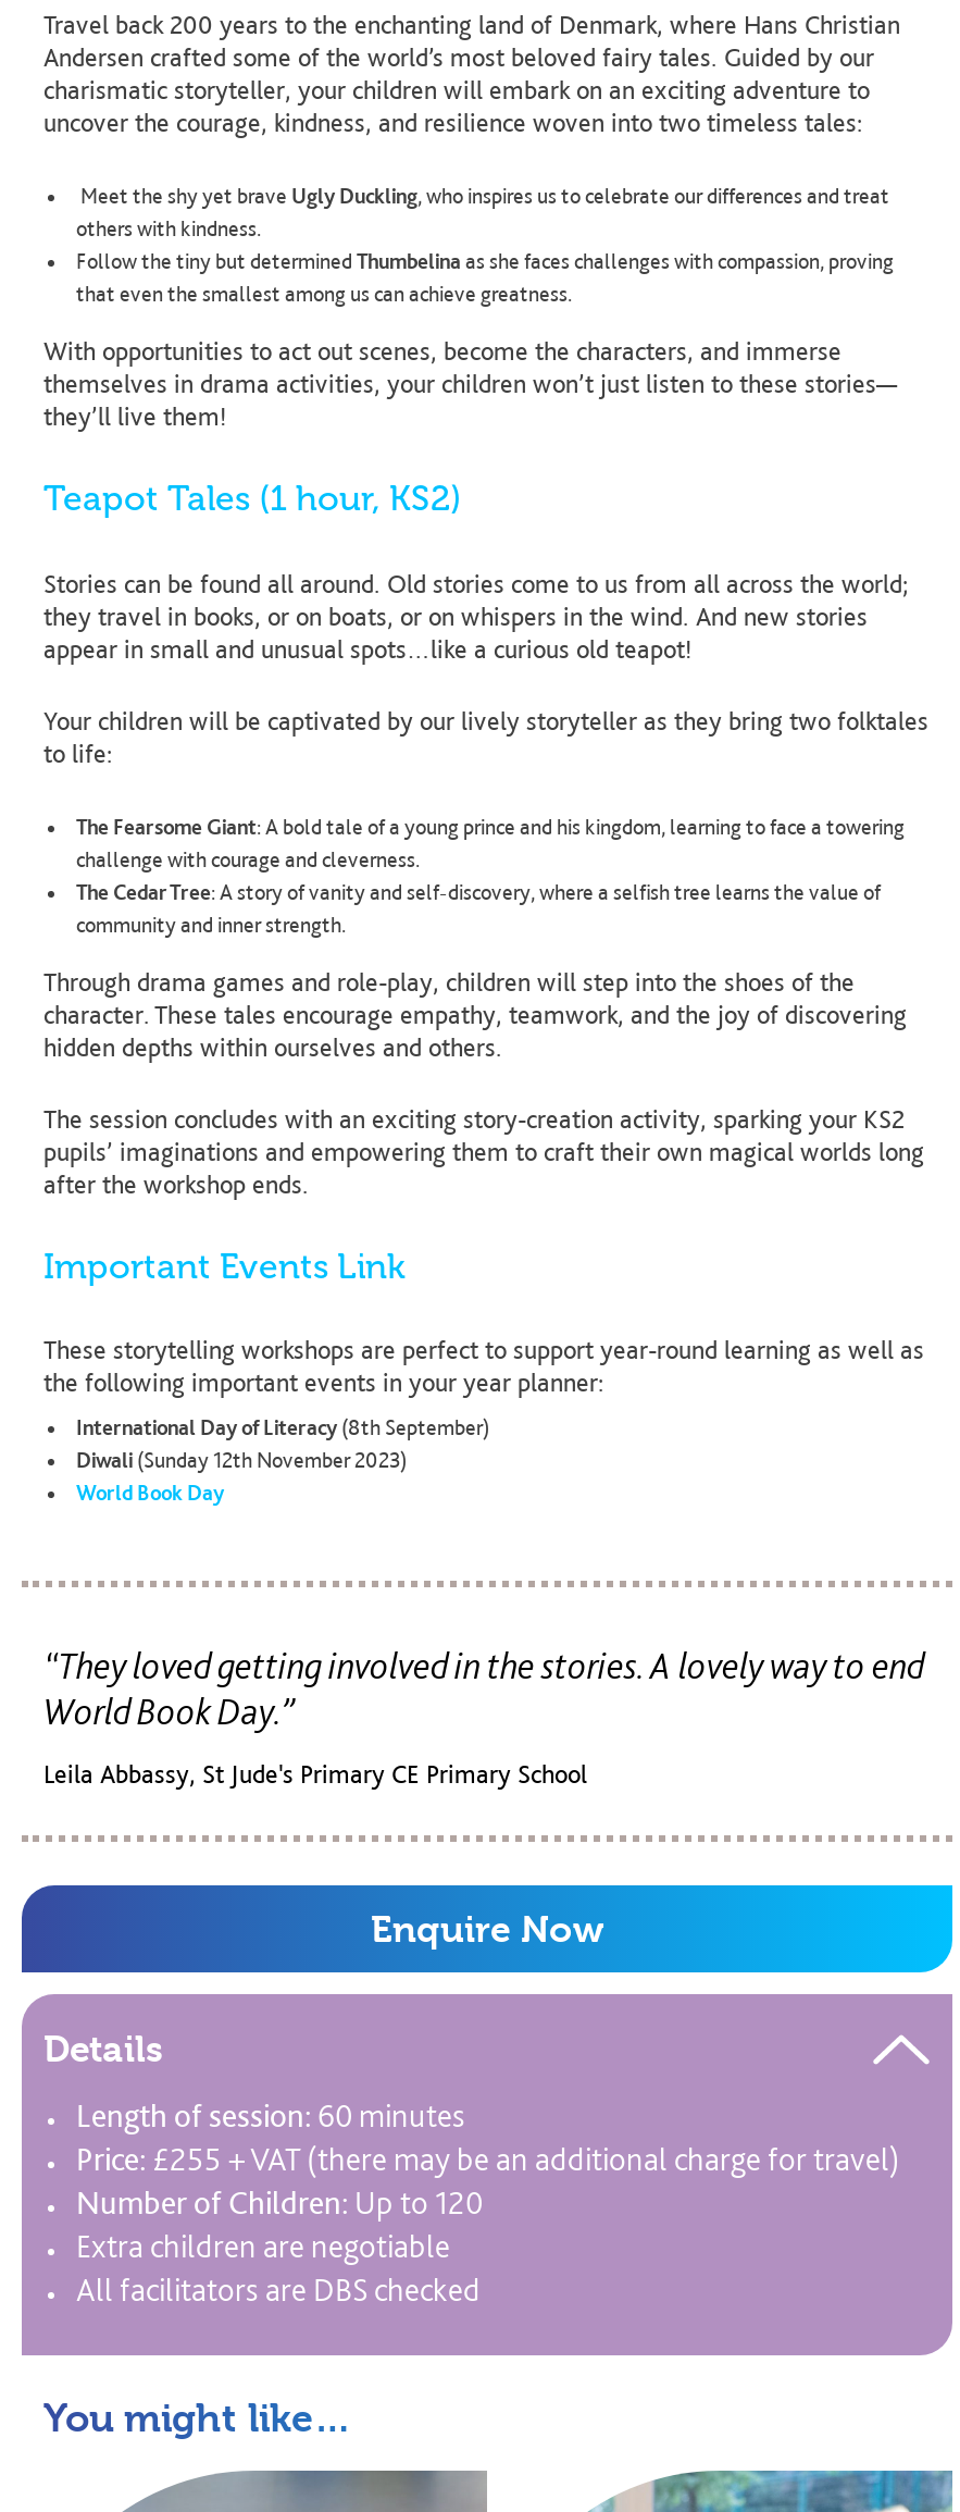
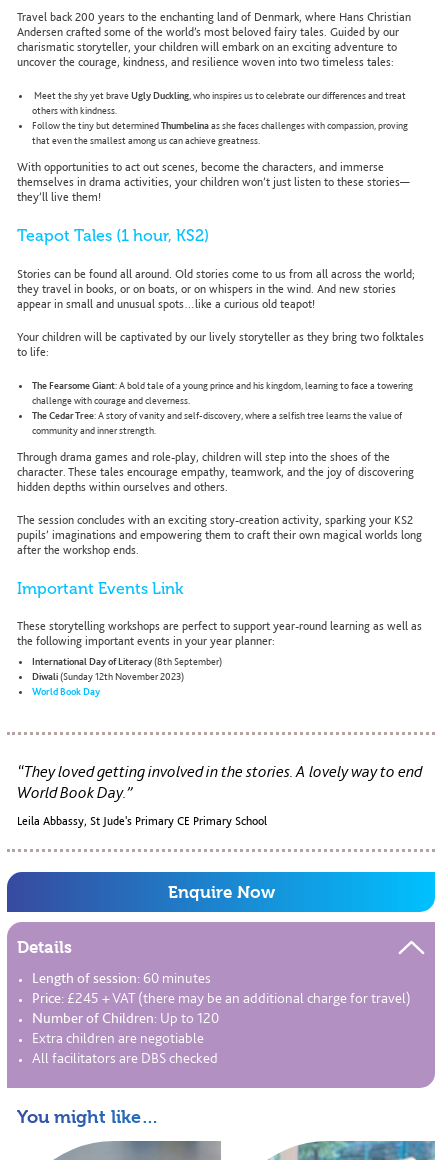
[76,2139,900,2178] Price: £255 + VAT (there may be an additional charge for travel) -> [32,989,411,1007] Price: £245 + VAT (there may be an additional charge for travel)

